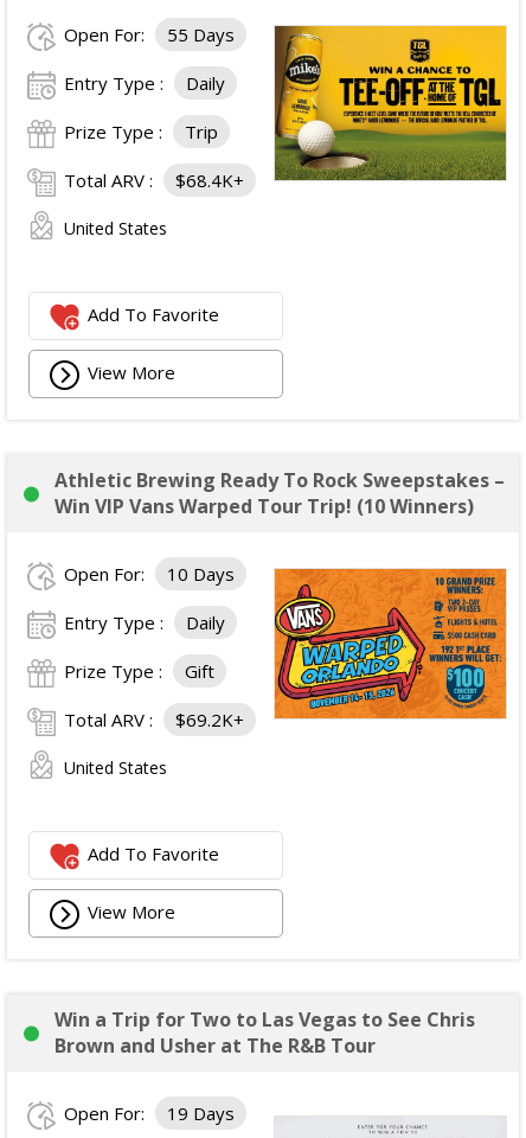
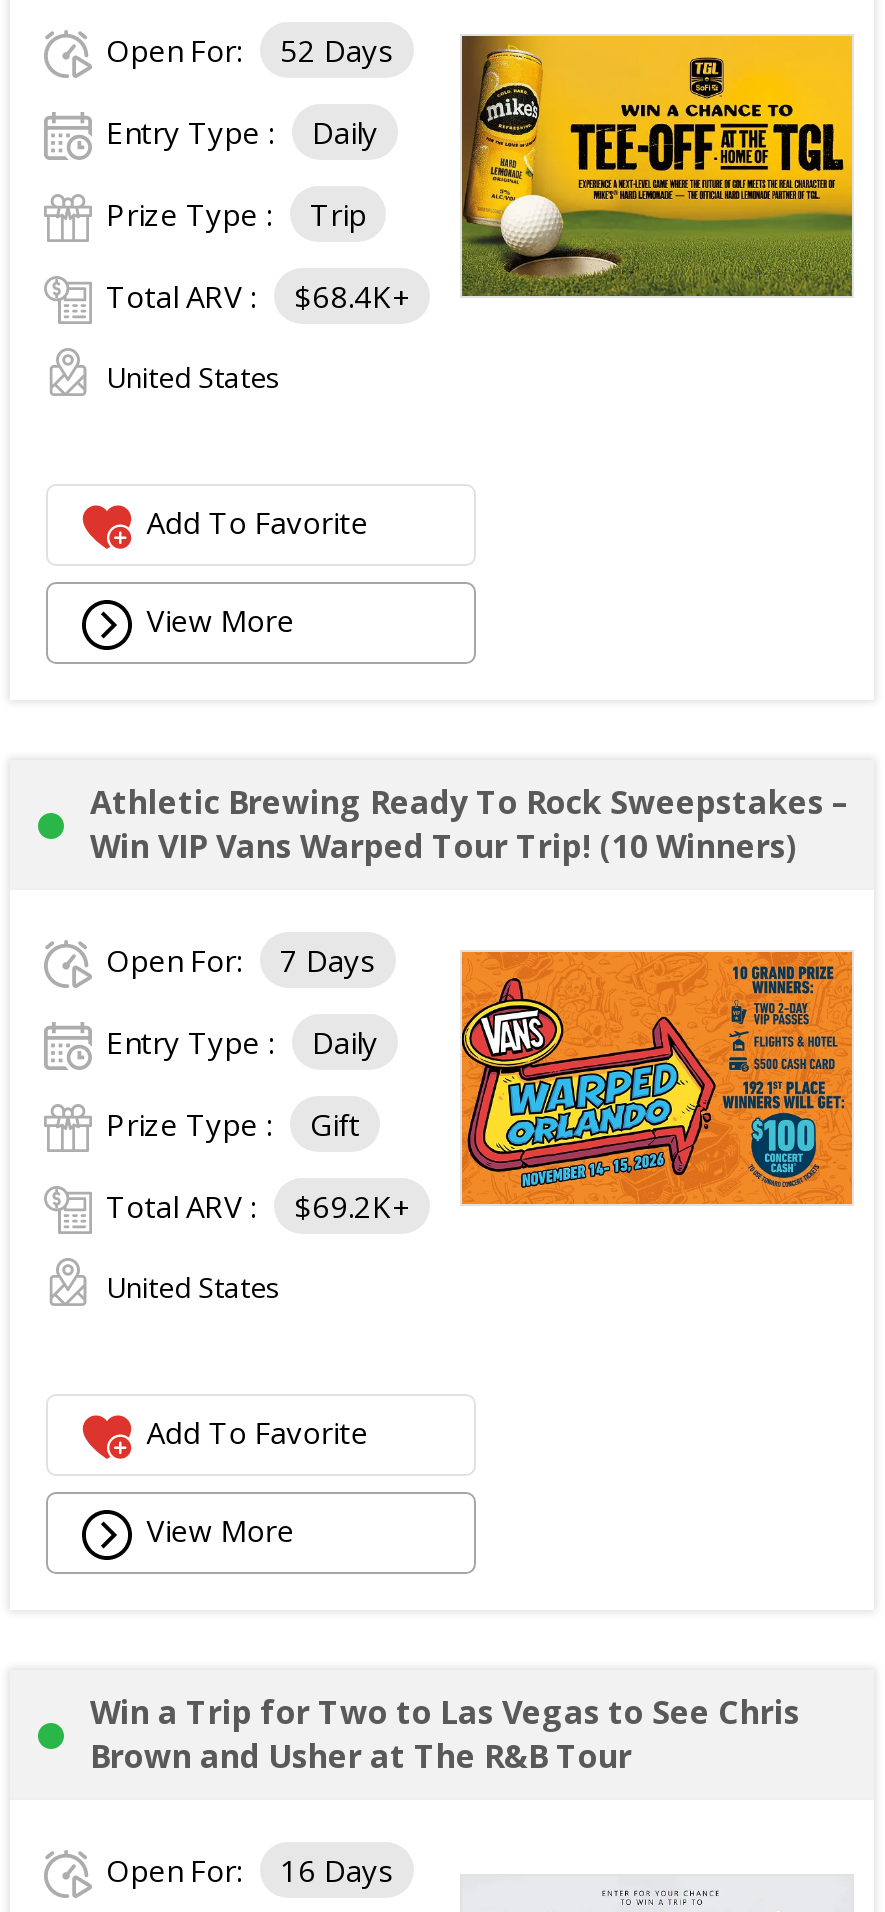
[64,23,235,46] Open For: 55 Days -> [106,30,394,70] Open For: 52 Days
[64,562,235,586] Open For: 10 Days -> [106,940,376,980] Open For: 7 Days
[64,1101,235,1125] Open For: 19 Days -> [106,1850,394,1890] Open For: 16 Days

